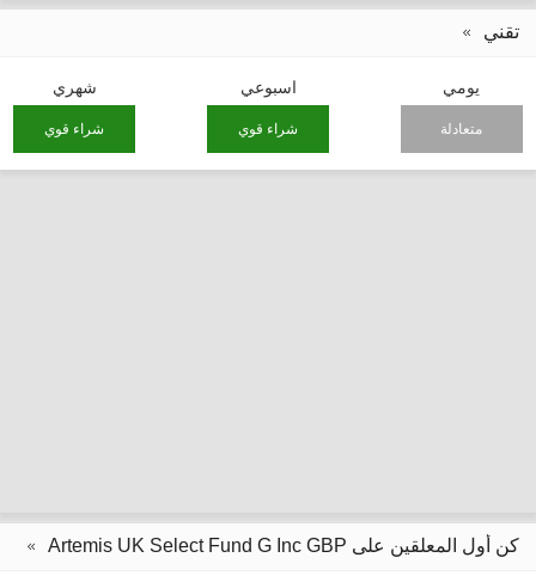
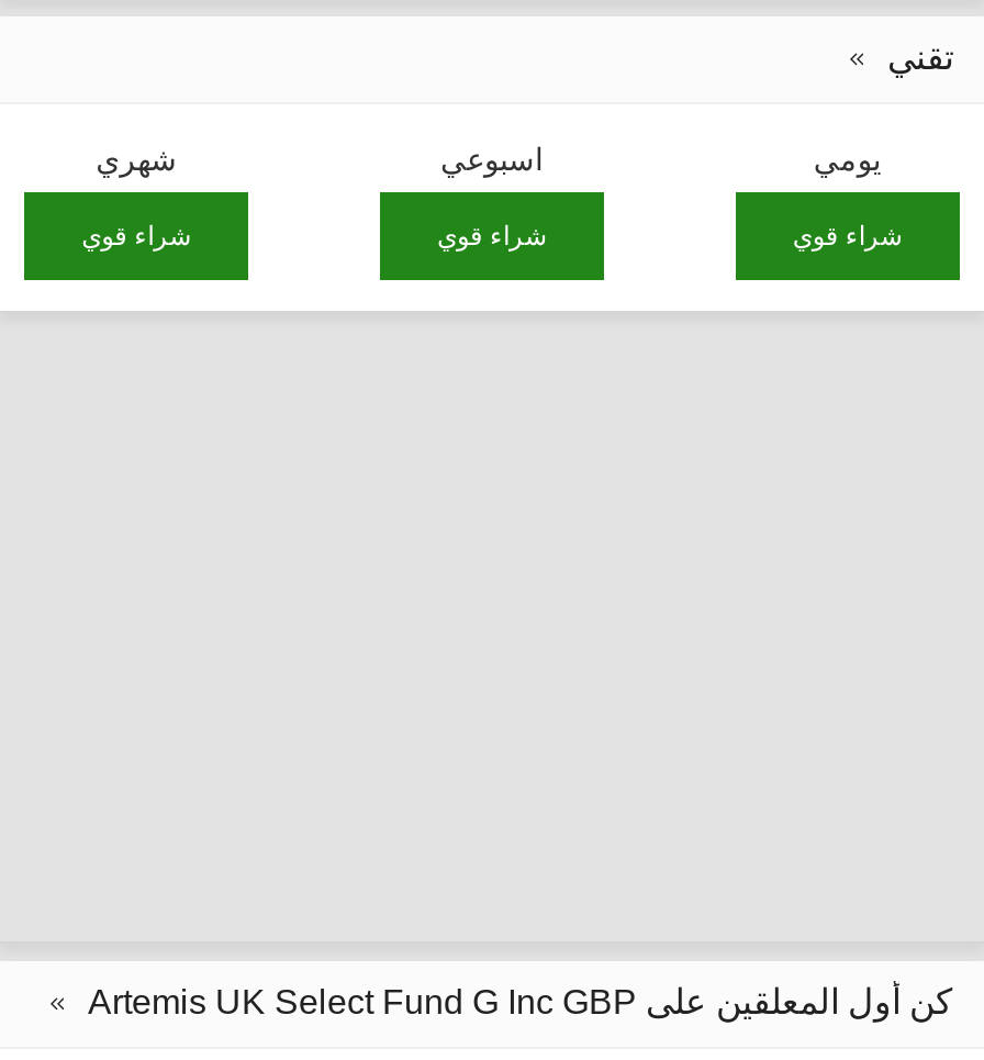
[441,121,483,138] متعادلة -> [793,221,903,252] شراء قوي

